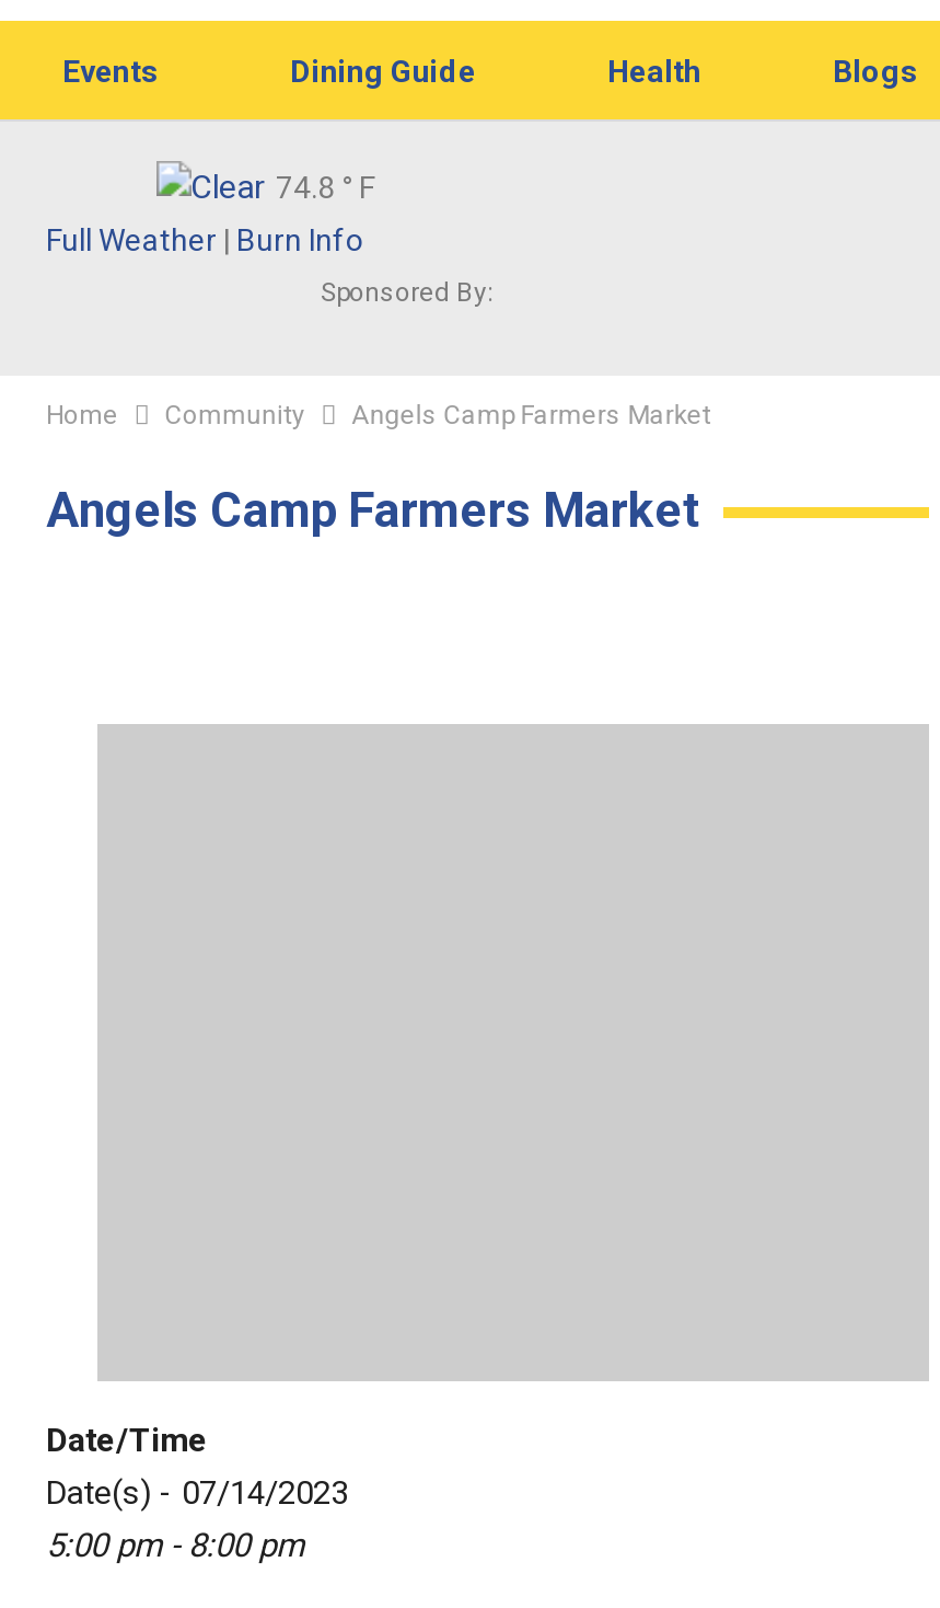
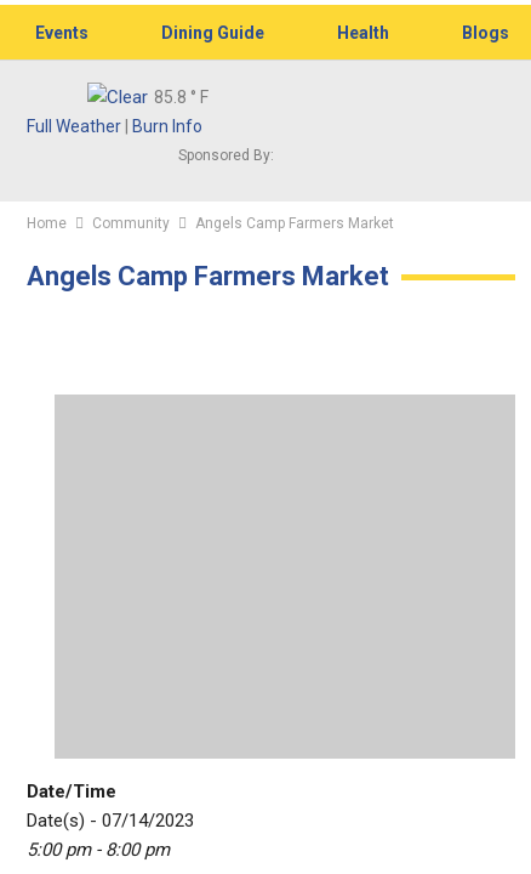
[276,170,374,205] 74.8 ° F -> [153,87,208,107] 85.8 ° F

